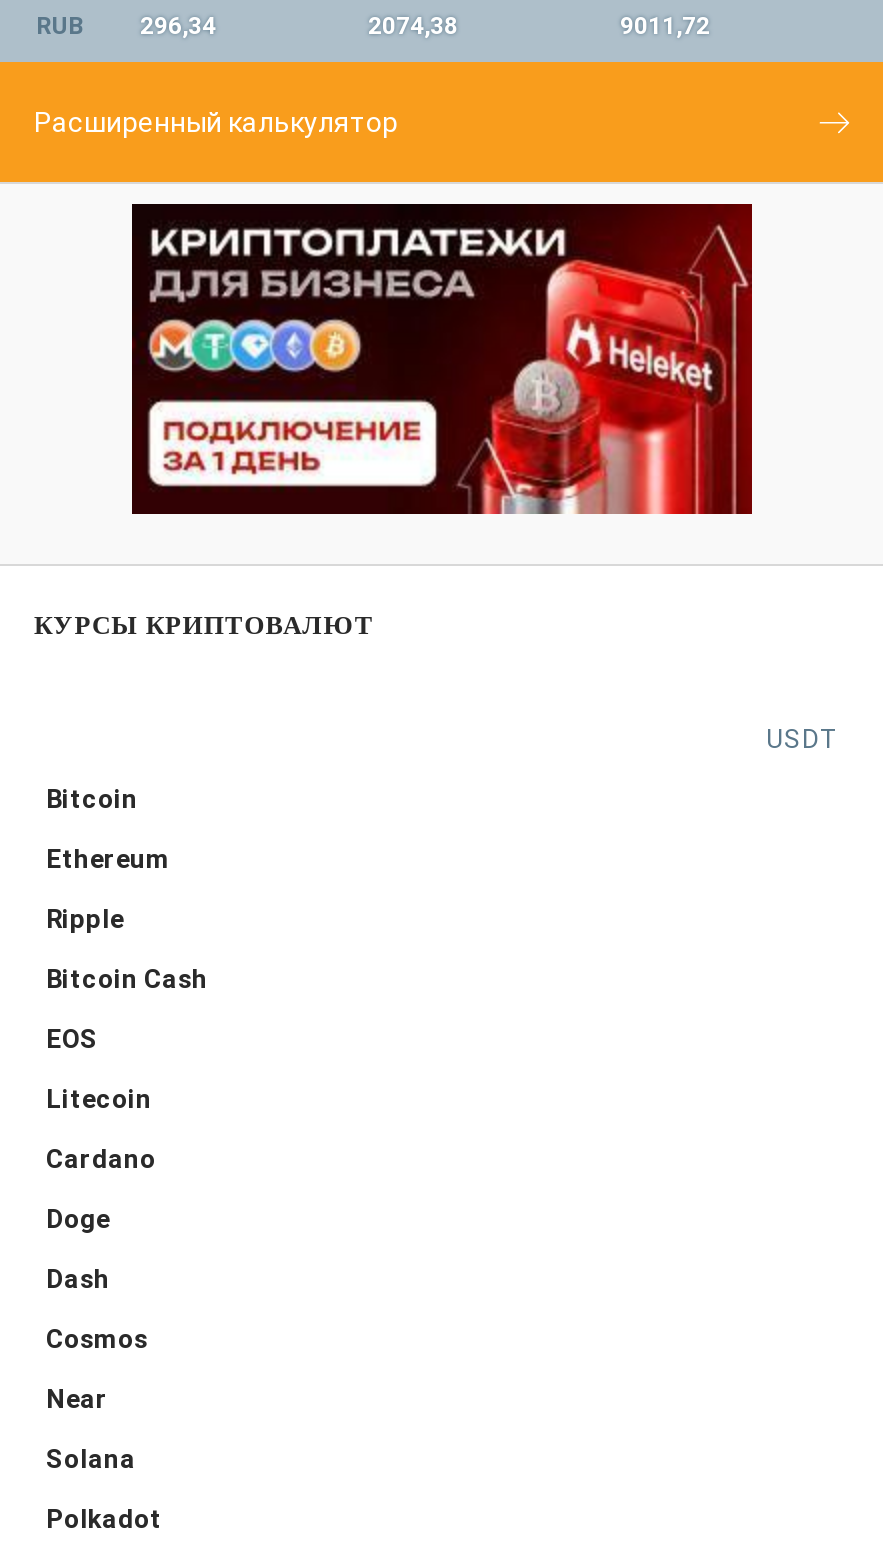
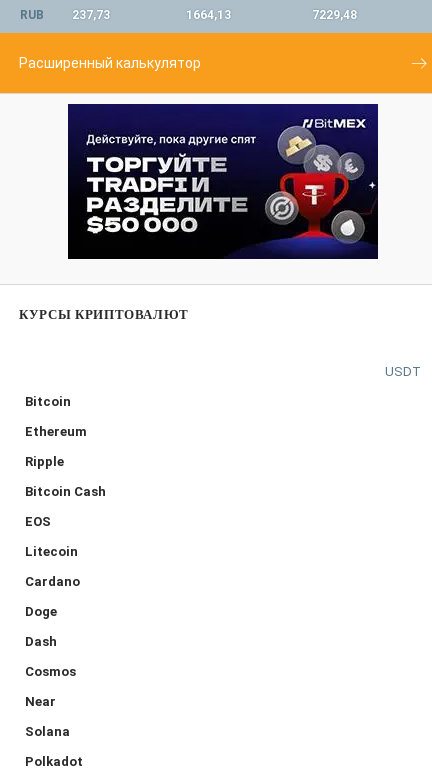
[36,12,216,40] RUB 296,34 -> [20,8,110,22] RUB 237,73
[368,12,458,40] 2074,38 -> [186,8,231,22] 1664,13
[620,12,710,40] 9011,72 -> [312,8,357,22] 7229,48
[132,202,754,516] [image] -> [68,103,379,260] [image]

